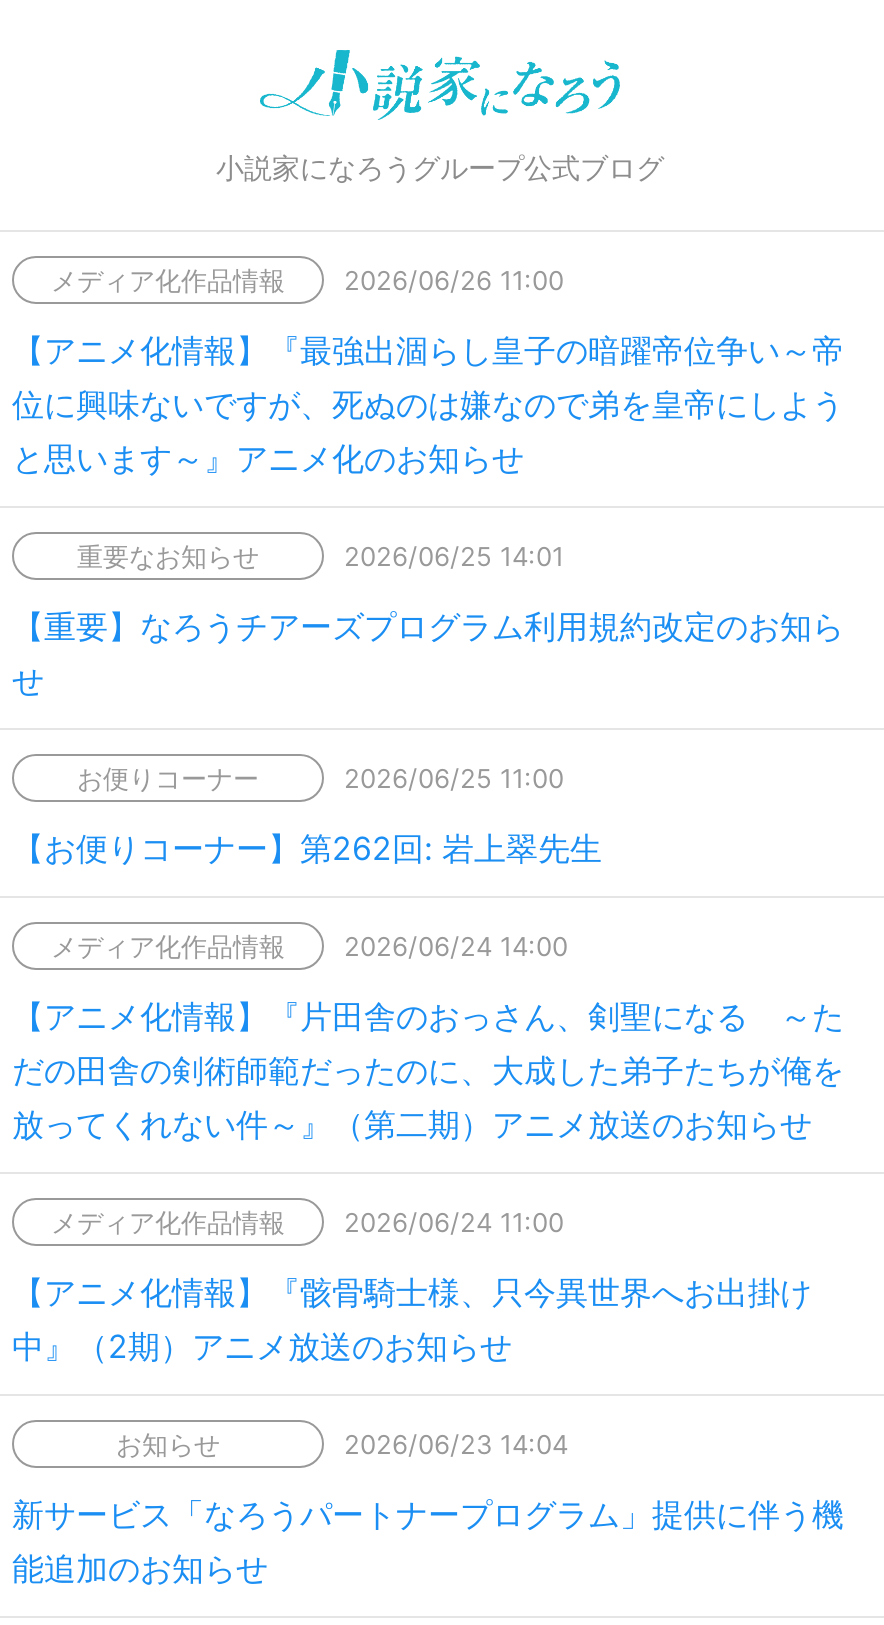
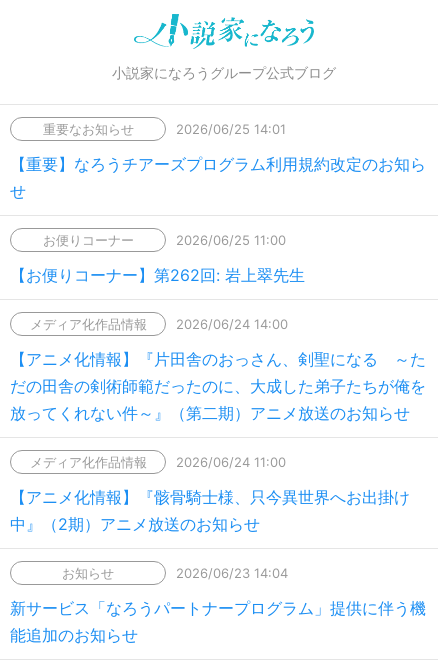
[12,264,844,478] メディア化作品情報 | 2026/06/26 11:00 | 【アニメ化情報】『最強出涸らし皇子の暗躍帝位争い～帝 | 位に興味ないですが、死ぬのは嫌なので弟を皇帝にしよう | と思います～』アニメ化のお知らせ -> none

